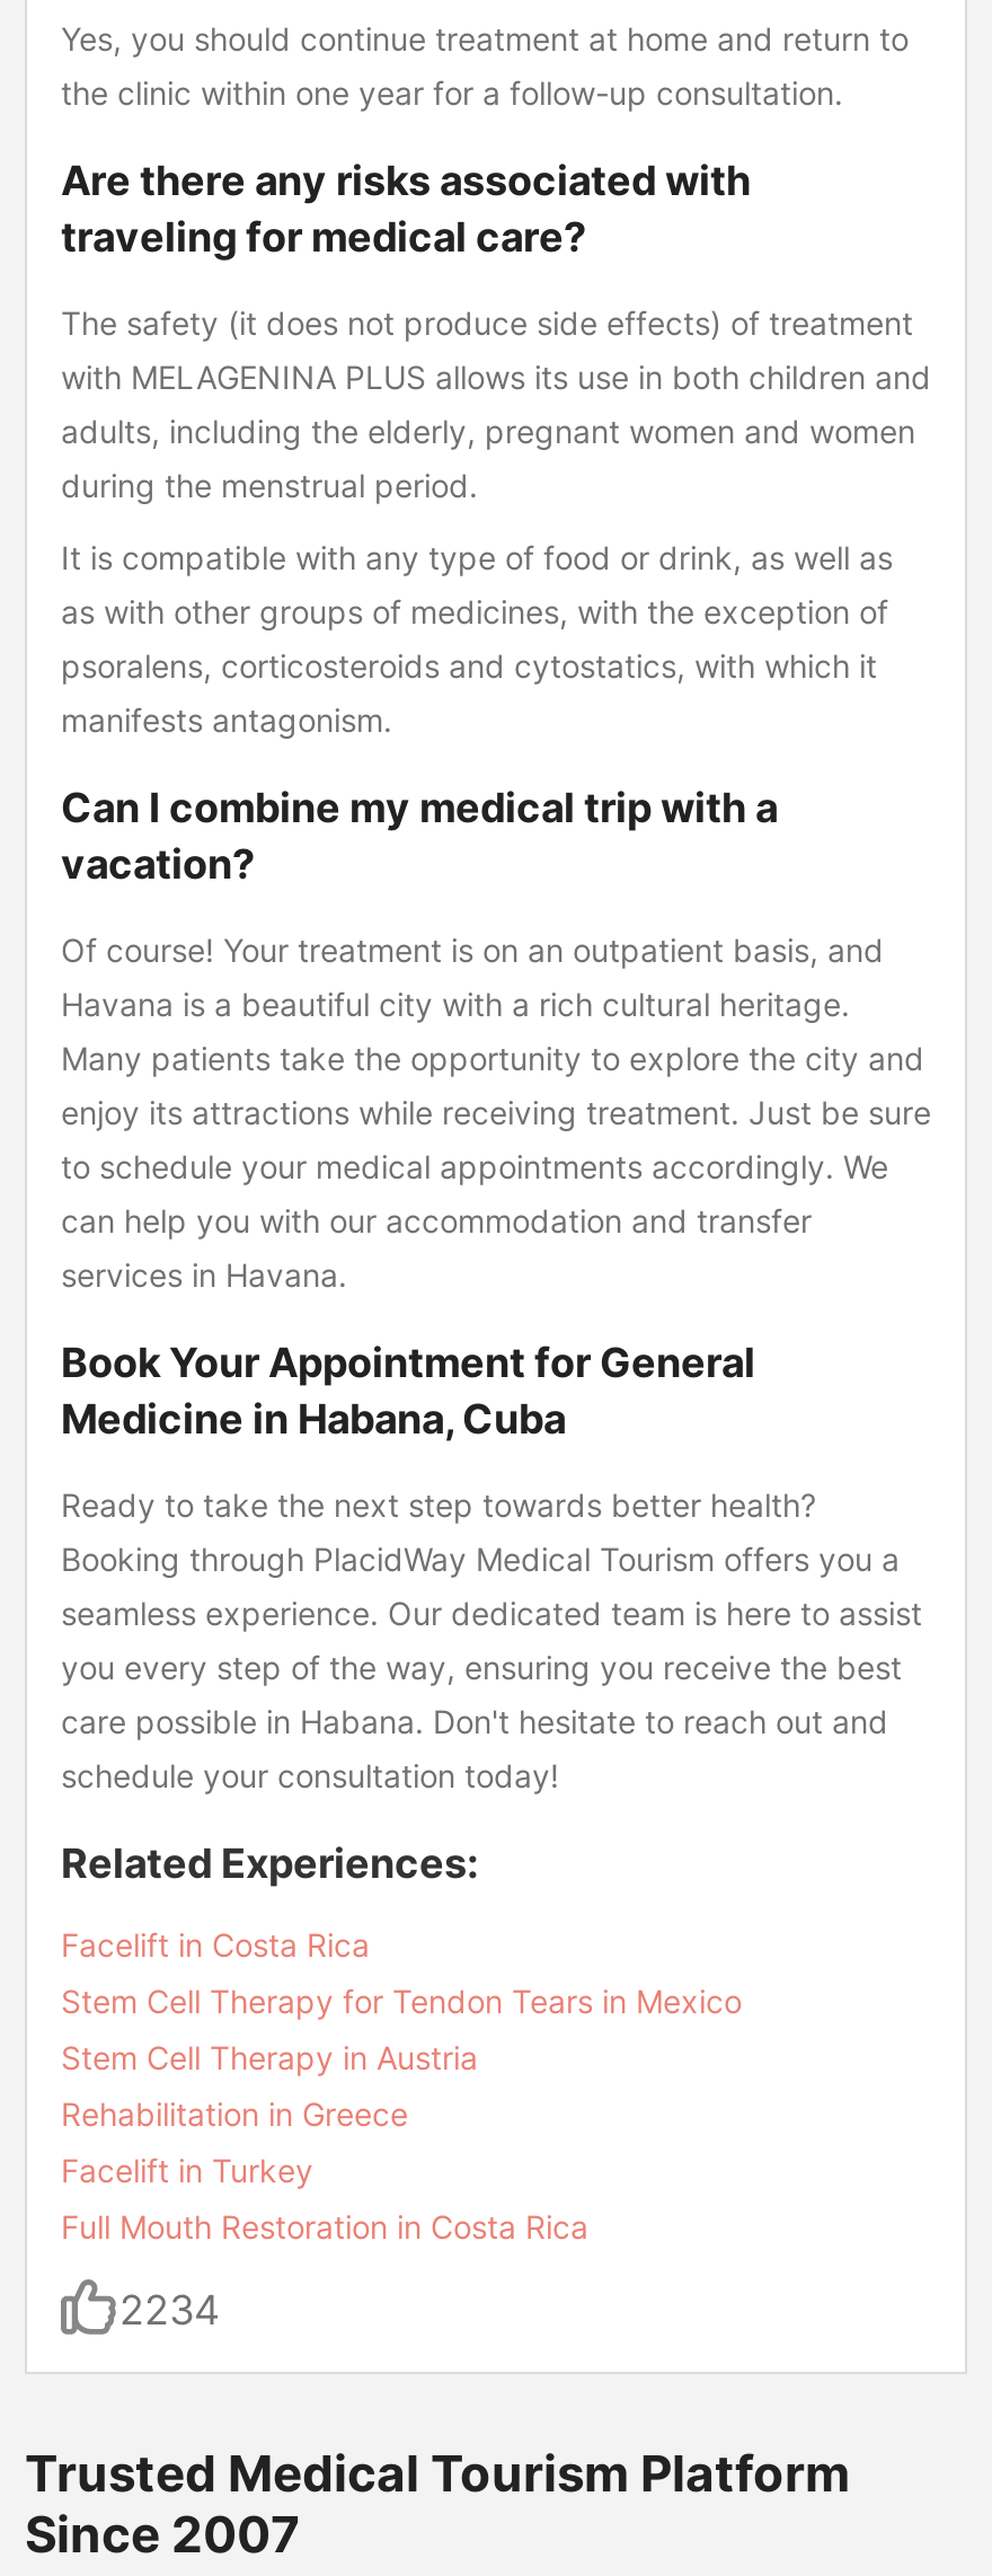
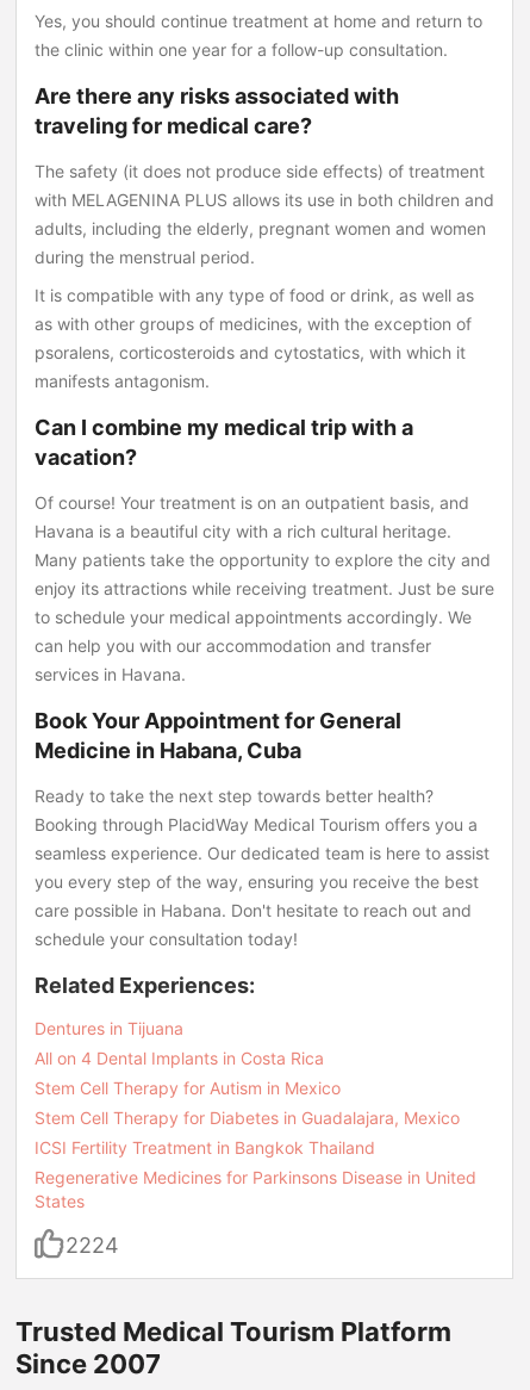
[61,1926,370,1964] Facelift in Costa Rica -> [35,1018,183,1039] Dentures in Tijuana
[61,1982,742,2021] Stem Cell Therapy for Tendon Tears in Mexico -> [35,1048,324,1068] All on 4 Dental Implants in Costa Rica
[61,2039,478,2077] Stem Cell Therapy in Austria -> [35,1078,341,1098] Stem Cell Therapy for Autism in Mexico
[61,2095,408,2133] Rehabilitation in Greece -> [35,1108,460,1128] Stem Cell Therapy for Diabetes in Guadalajara, Mexico
[61,2151,313,2190] Facelift in Turkey -> [35,1138,375,1158] ICSI Fertility Treatment in Bangkok Thailand
[61,2208,588,2246] Full Mouth Restoration in Costa Rica -> [35,1167,476,1212] Regenerative Medicines for Parkinsons Disease in United | States
[119,2286,221,2333] 2234 -> [66,1232,119,1257] 2224

